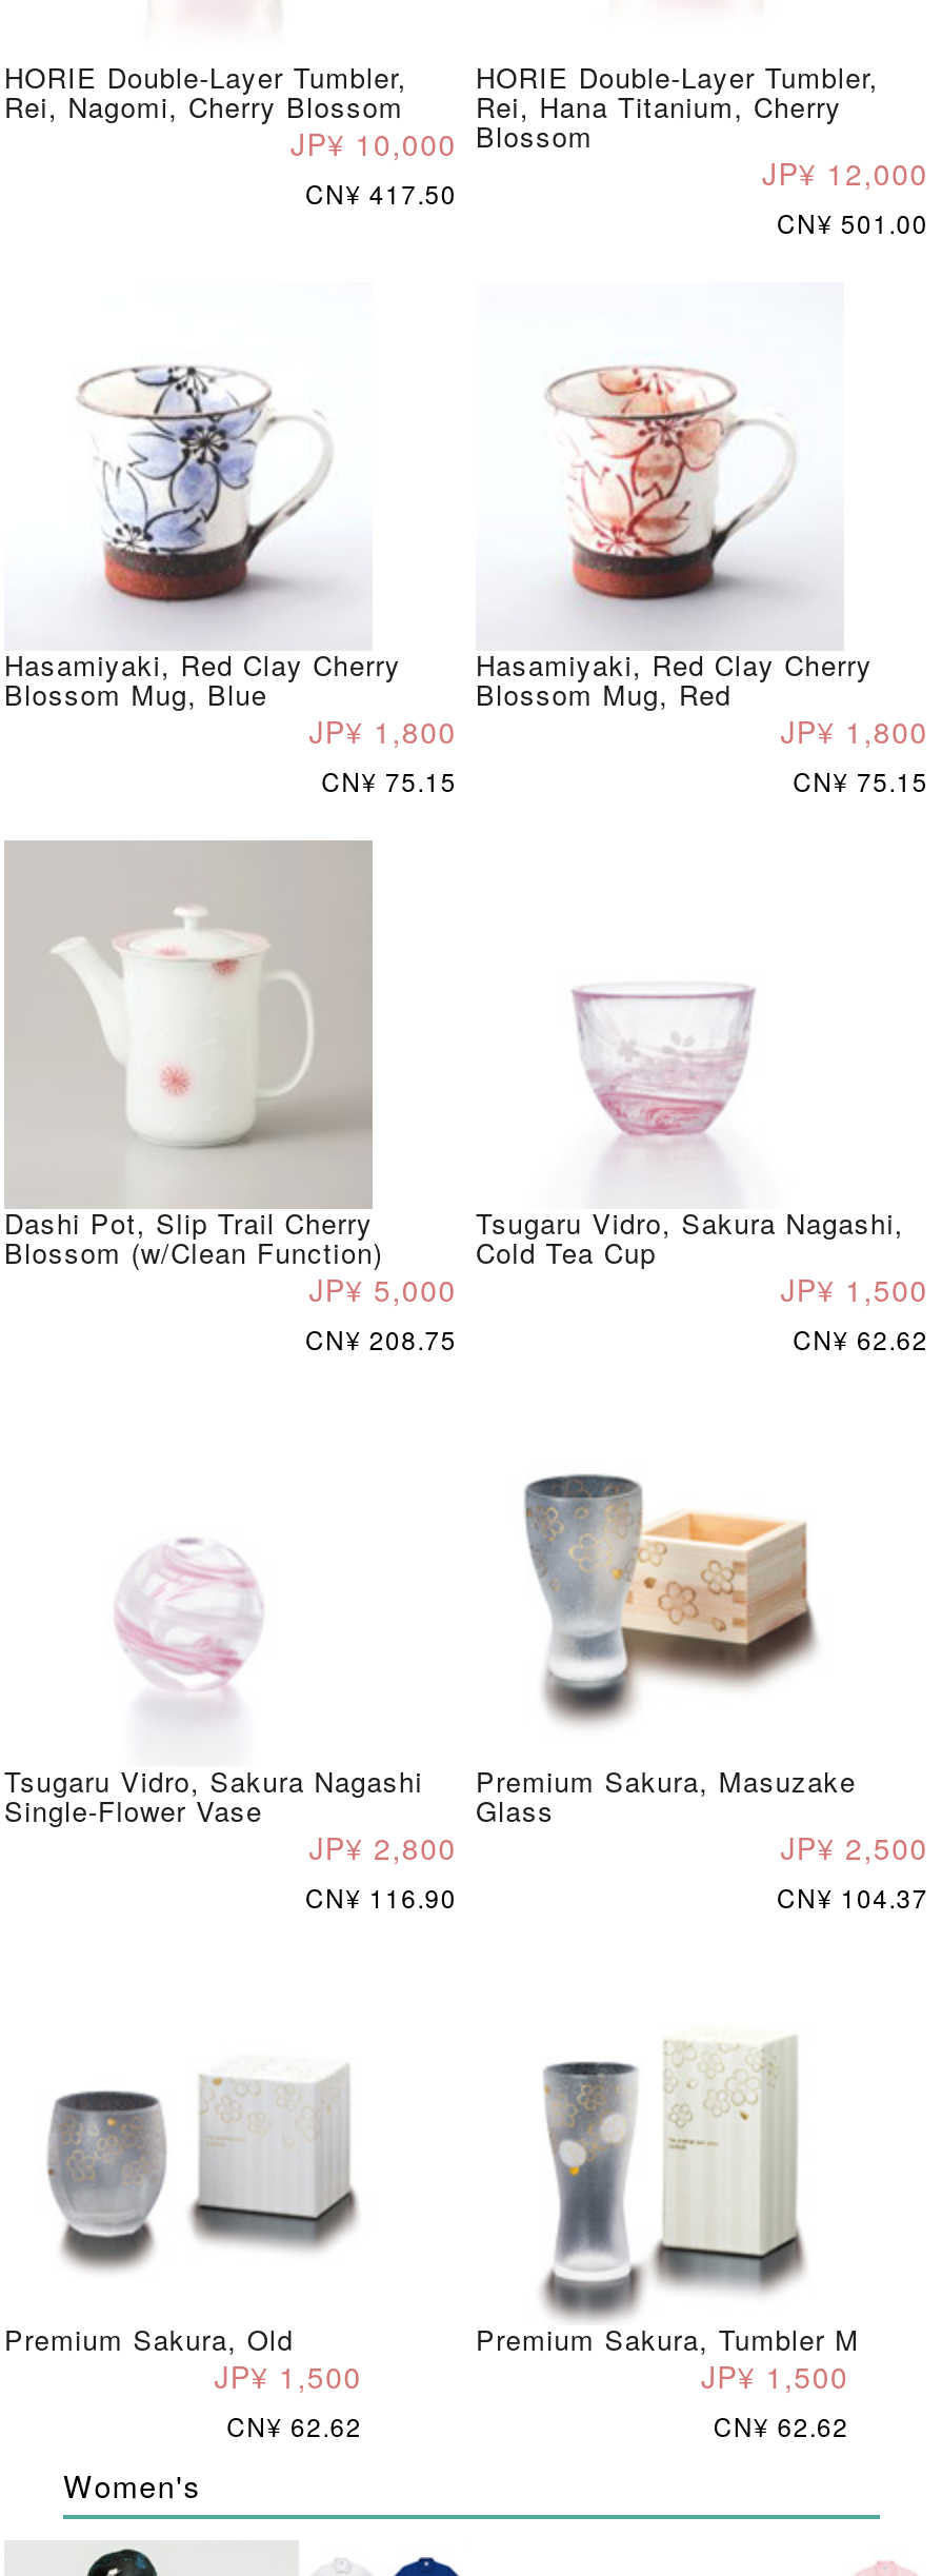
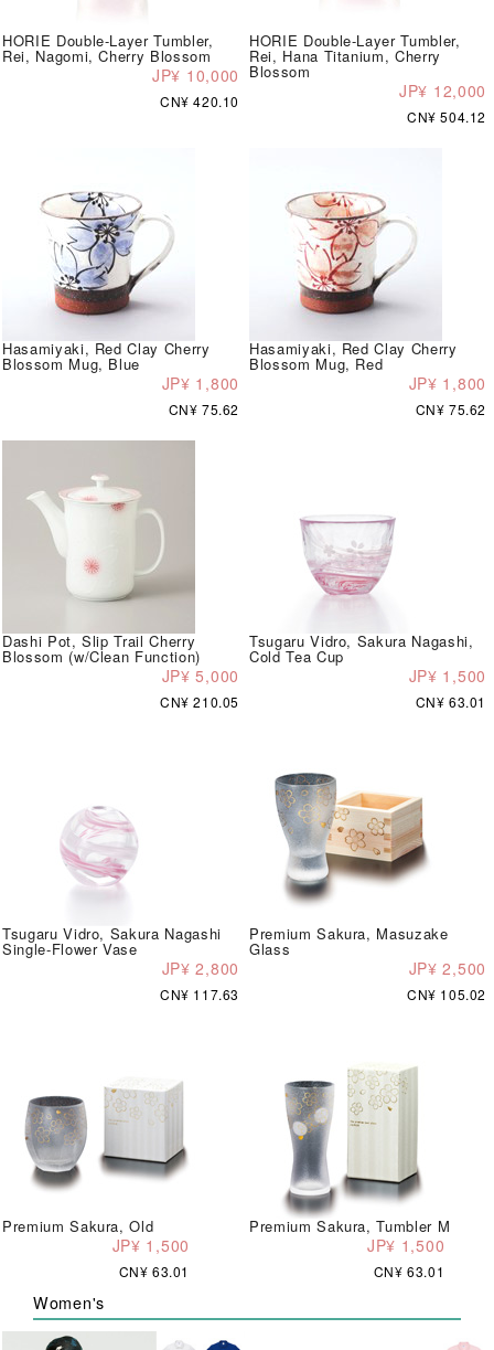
[305,174,457,210] CN¥ 417.50 -> [160,91,239,110] CN¥ 420.10
[777,203,928,239] CN¥ 501.00 -> [407,107,486,125] CN¥ 504.12
[321,761,457,797] CN¥ 75.15 -> [168,399,239,418] CN¥ 75.62
[793,761,928,797] CN¥ 75.15 -> [415,399,486,418] CN¥ 75.62
[305,1320,457,1355] CN¥ 208.75 -> [160,692,239,710] CN¥ 210.05
[793,1320,928,1355] CN¥ 62.62 -> [415,692,486,710] CN¥ 63.01
[305,1878,457,1914] CN¥ 116.90 -> [160,984,239,1003] CN¥ 117.63
[777,1878,928,1914] CN¥ 104.37 -> [407,984,486,1003] CN¥ 105.02
[227,2406,362,2442] CN¥ 62.62 -> [119,1261,190,1280] CN¥ 63.01
[713,2406,849,2442] CN¥ 62.62 -> [374,1261,445,1280] CN¥ 63.01

